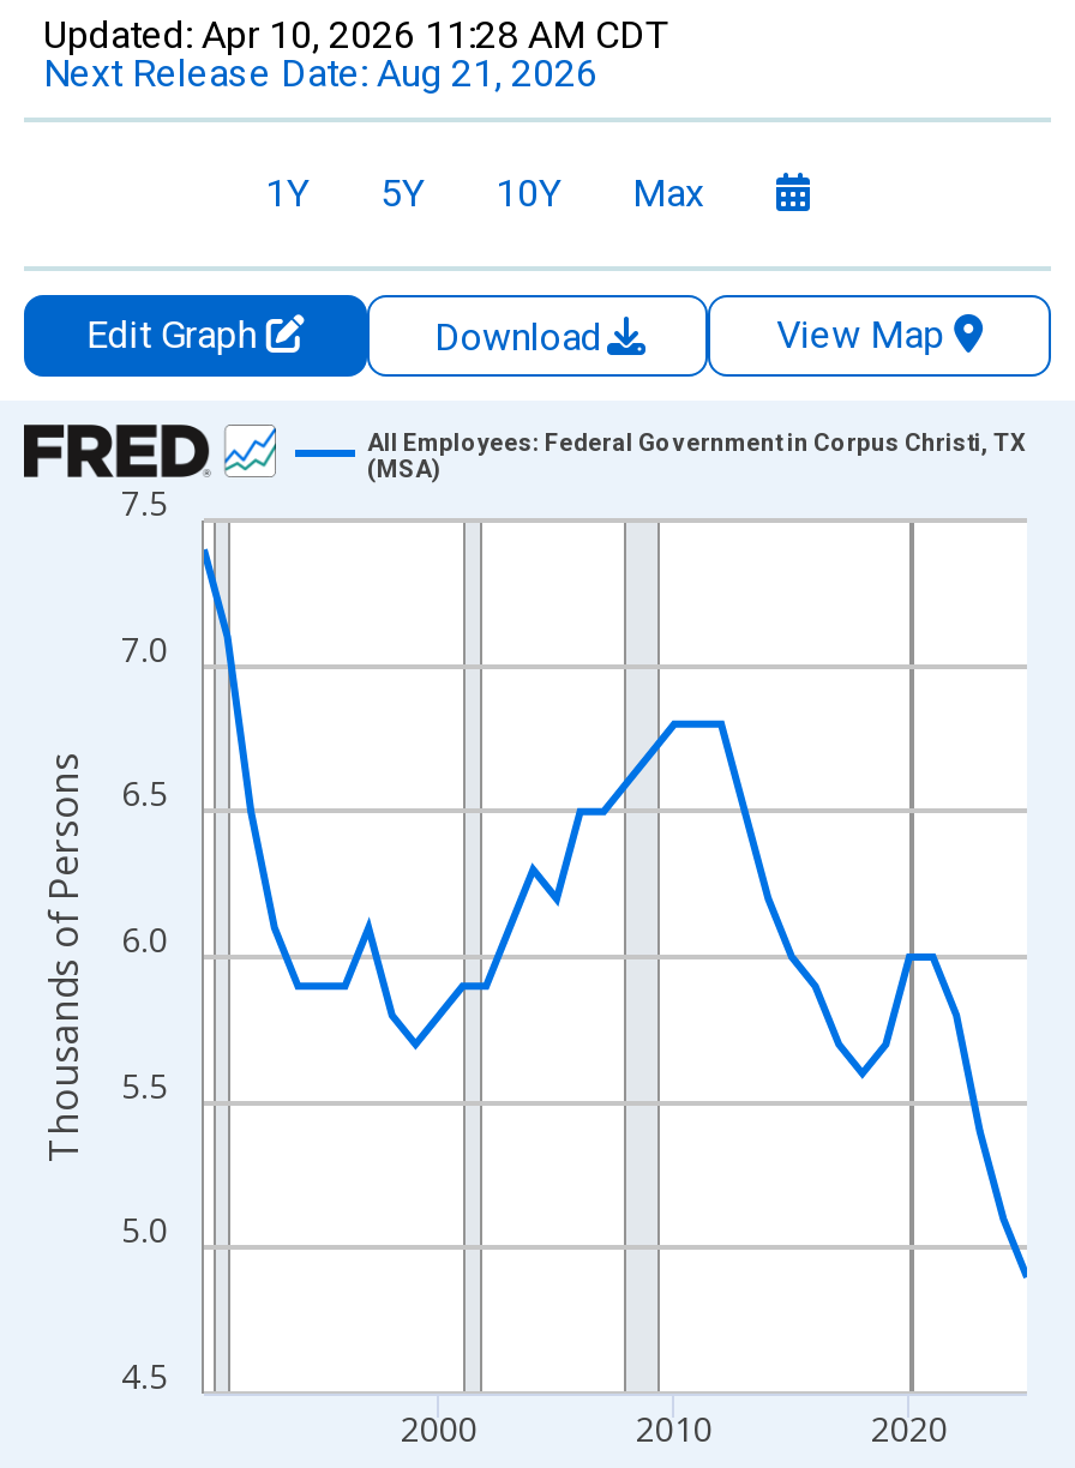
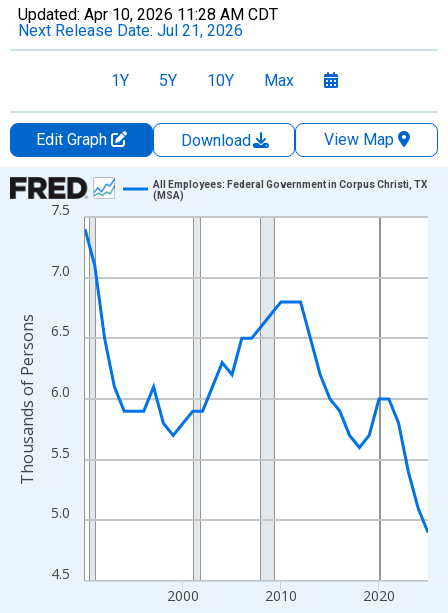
[43,50,597,96] Next Release Date: Aug 21, 2026 -> [18,21,243,40] Next Release Date: Jul 21, 2026

